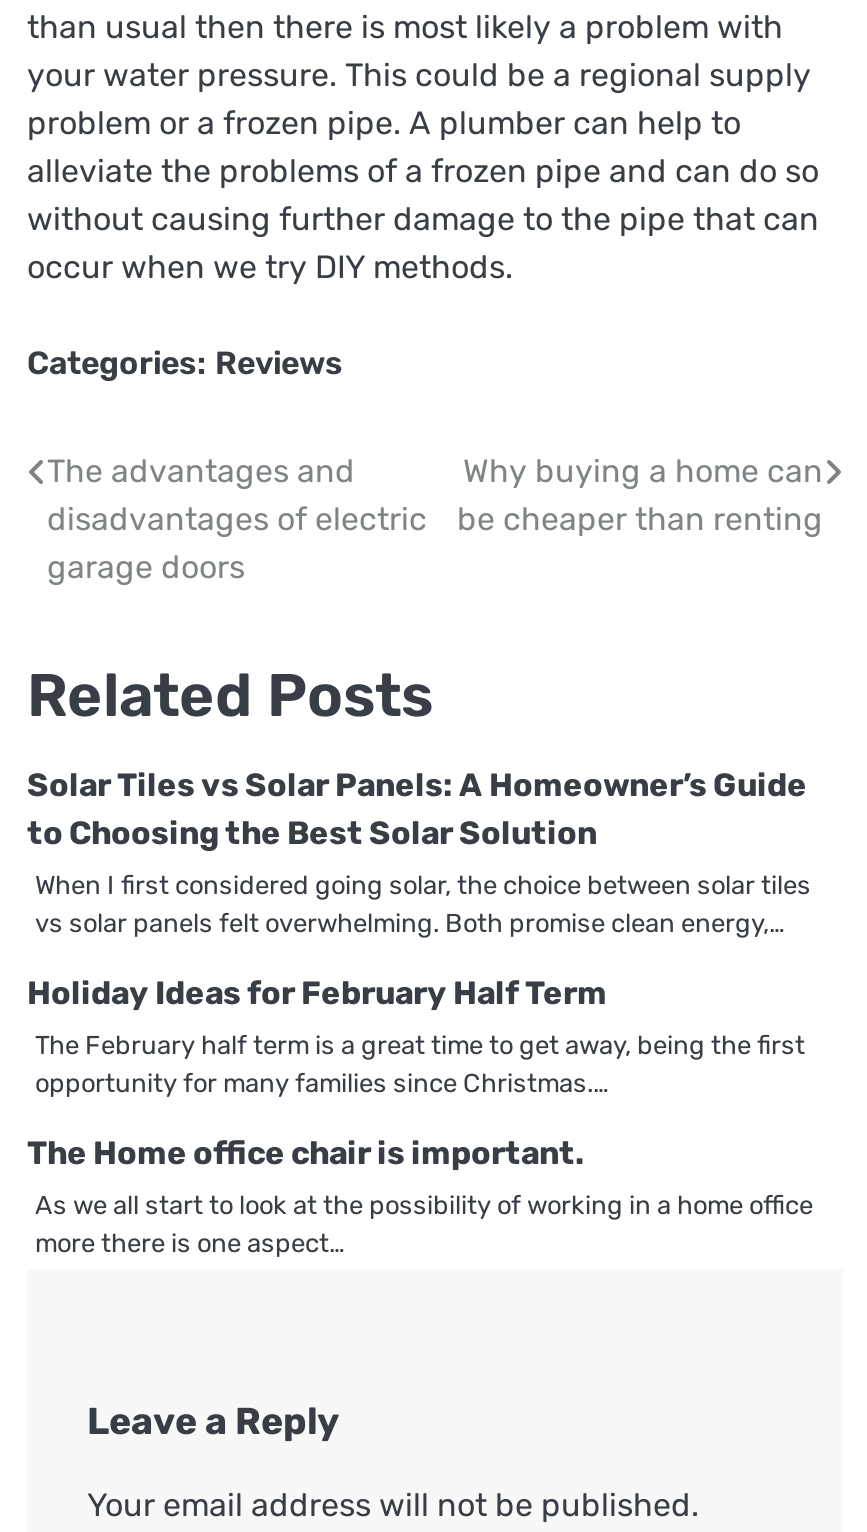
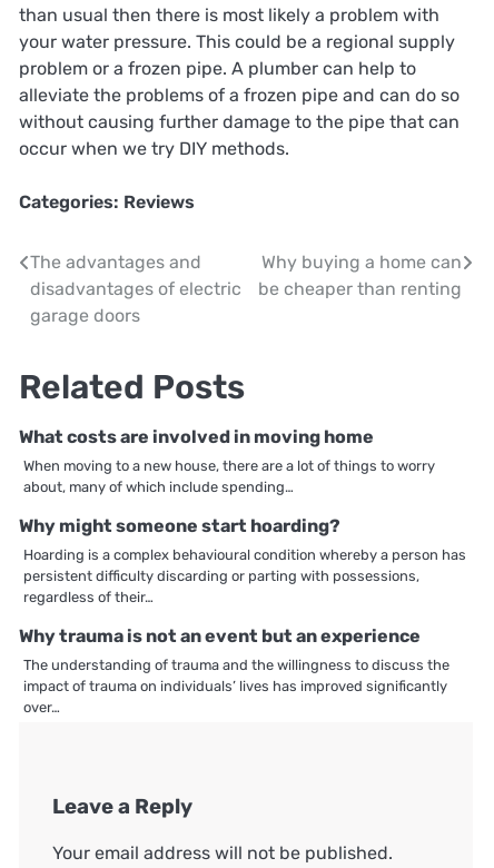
[27,766,807,852] Solar Tiles vs Solar Panels: A Homeowner’s Guide | to Choosing the Best Solar Solution -> [19,426,374,447] What costs are involved in moving home
[35,870,811,938] When I first considered going solar, the choice between solar tiles | vs solar panels felt overwhelming. Both promise clean energy,… -> [23,457,435,495] When moving to a new house, there are a lot of things to worry | about, many of which include spending…
[27,974,607,1012] Holiday Ideas for February Half Term -> [19,515,340,536] Why might someone start hoarding?
[35,1030,805,1098] The February half term is a great time to get away, being the first | opportunity for many families since Christmas.… -> [23,546,466,605] Hoarding is a complex behavioural condition whereby a person has | persistent difficulty discarding or parting with possessions, | regardless of their…
[27,1134,585,1172] The Home office chair is important. -> [19,625,421,647] Why trauma is not an event but an experience
[35,1190,813,1258] As we all start to look at the possibility of working in a home office | more there is one aspect… -> [23,657,449,716] The understanding of trauma and the willingness to discuss the | impact of trauma on individuals’ lives has improved significantly | over…

